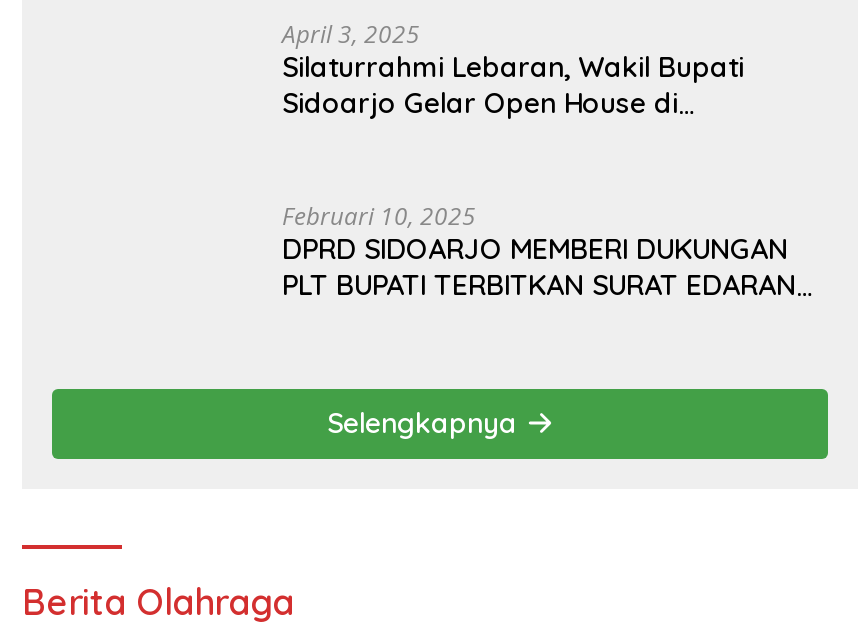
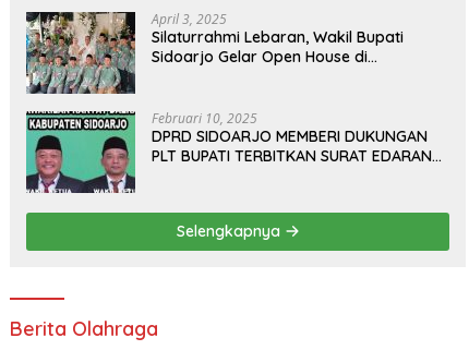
none -> [25,11,136,95] [image]
none -> [25,110,136,194] [image]

